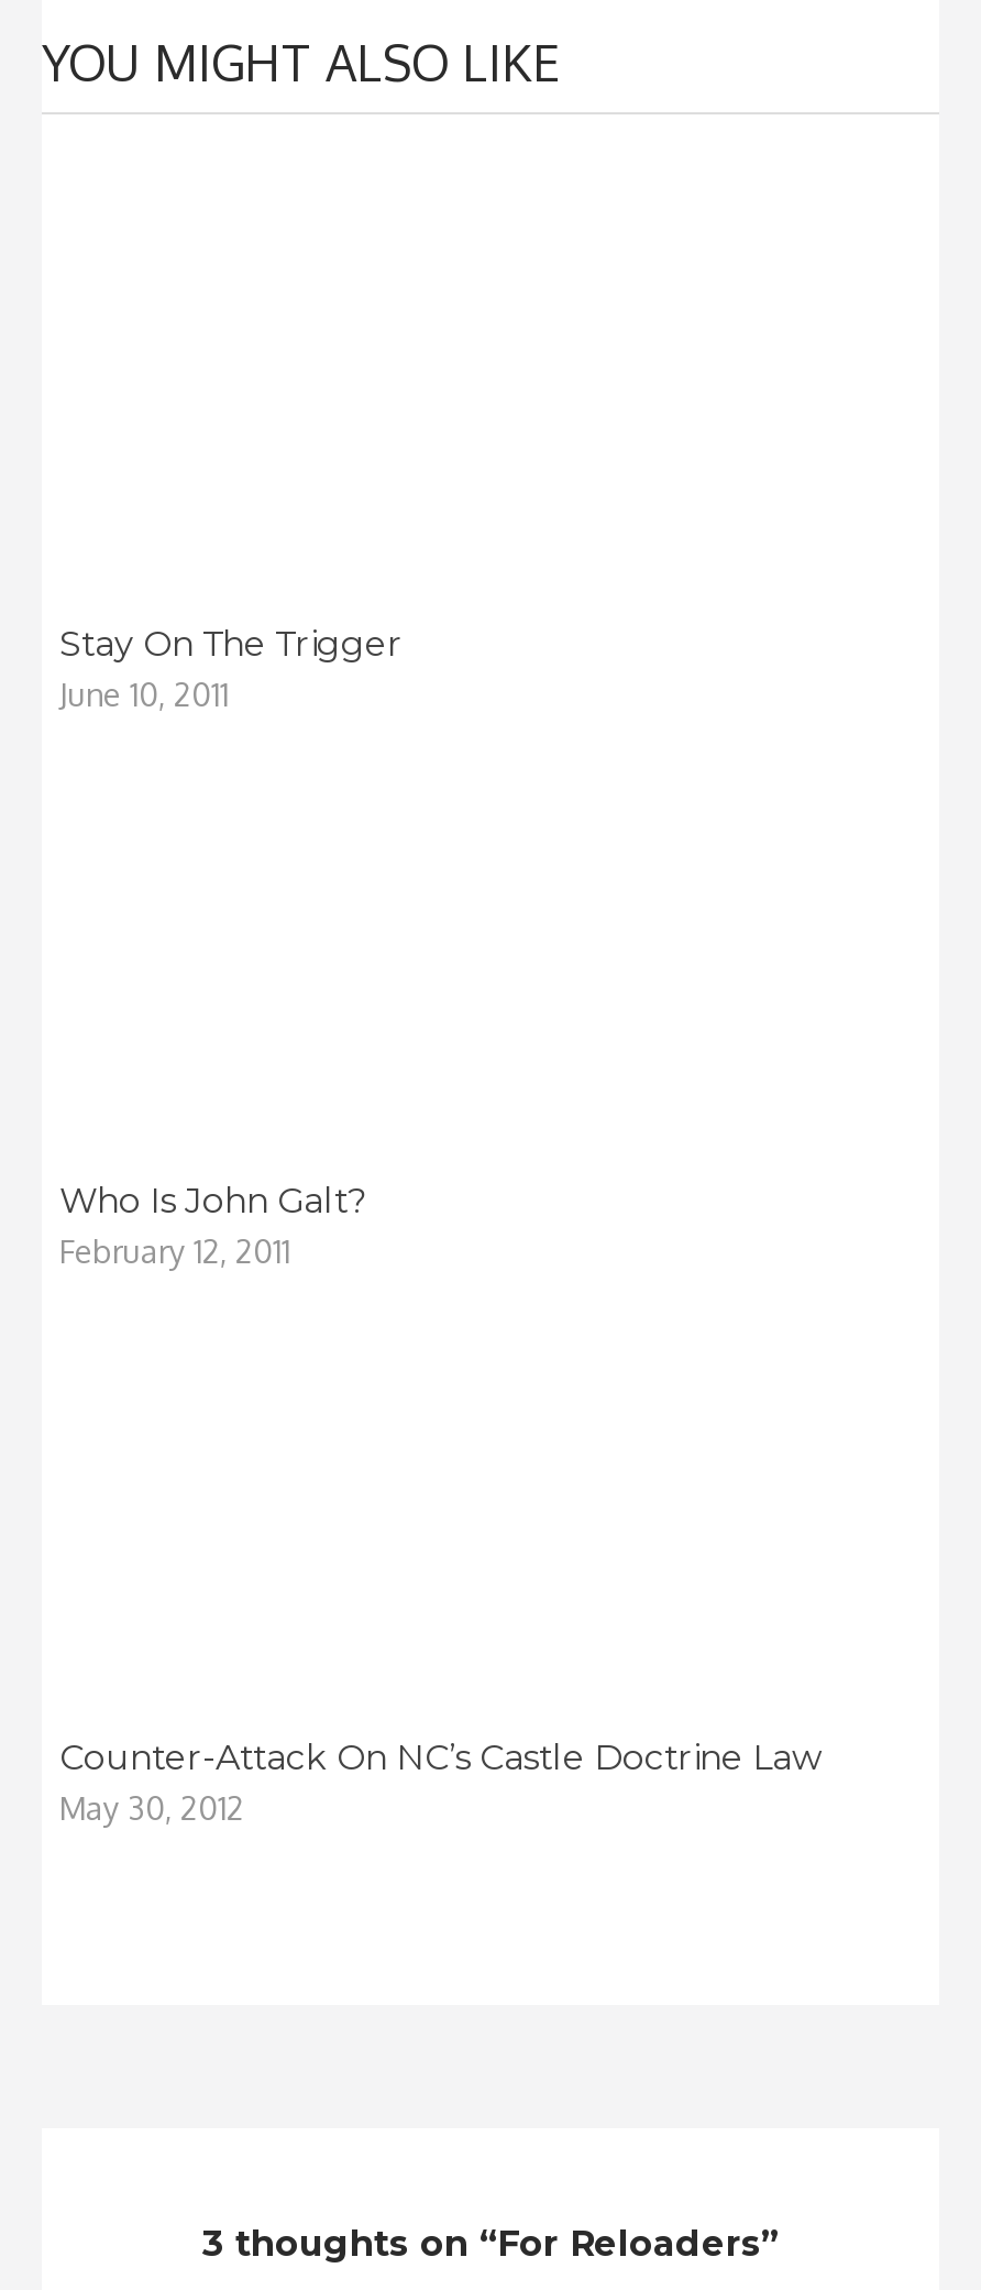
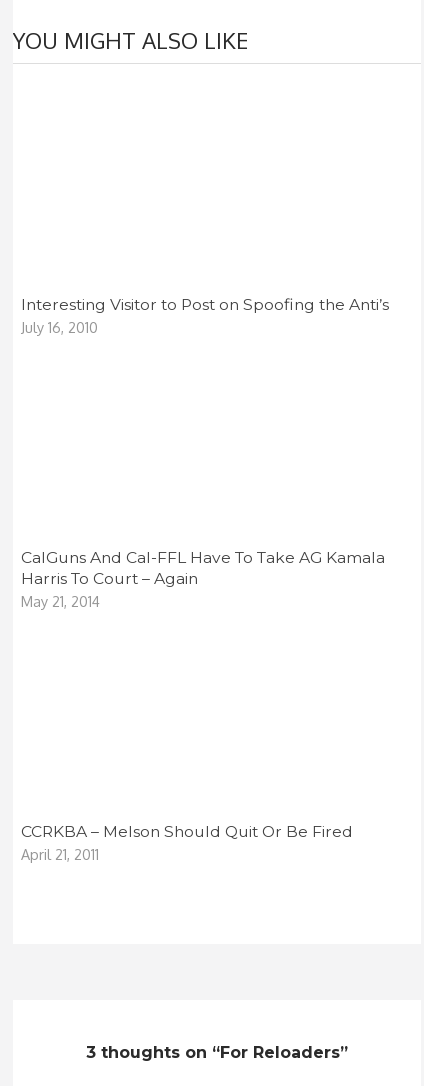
[59,622,403,712] Stay On The Trigger | June 10, 2011 -> [21,294,389,335] Interesting Visitor to Post on Spoofing the Anti’s | July 16, 2010
[59,1179,367,1269] Who Is John Galt? | February 12, 2011 -> [21,547,385,609] CalGuns And Cal-FFL Have To Take AG Kamala | Harris To Court – Again | May 21, 2014
[59,1735,823,1826] Counter-Attack On NC’s Castle Doctrine Law | May 30, 2012 -> [21,821,353,862] CCRKBA – Melson Should Quit Or Be Fired | April 21, 2011

